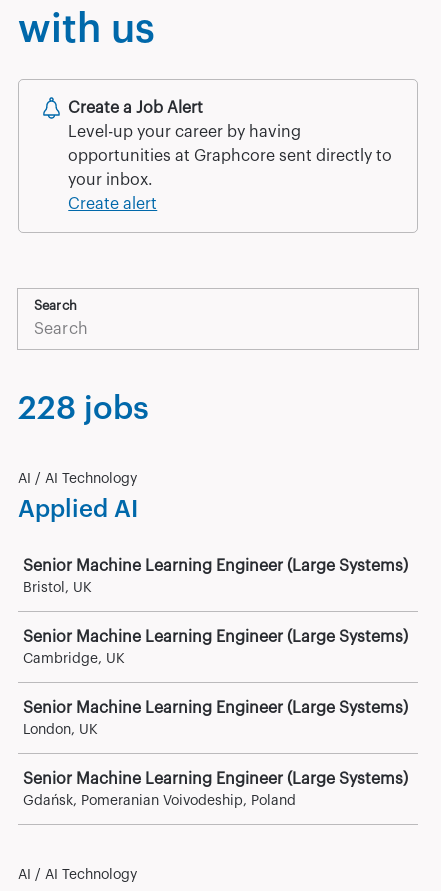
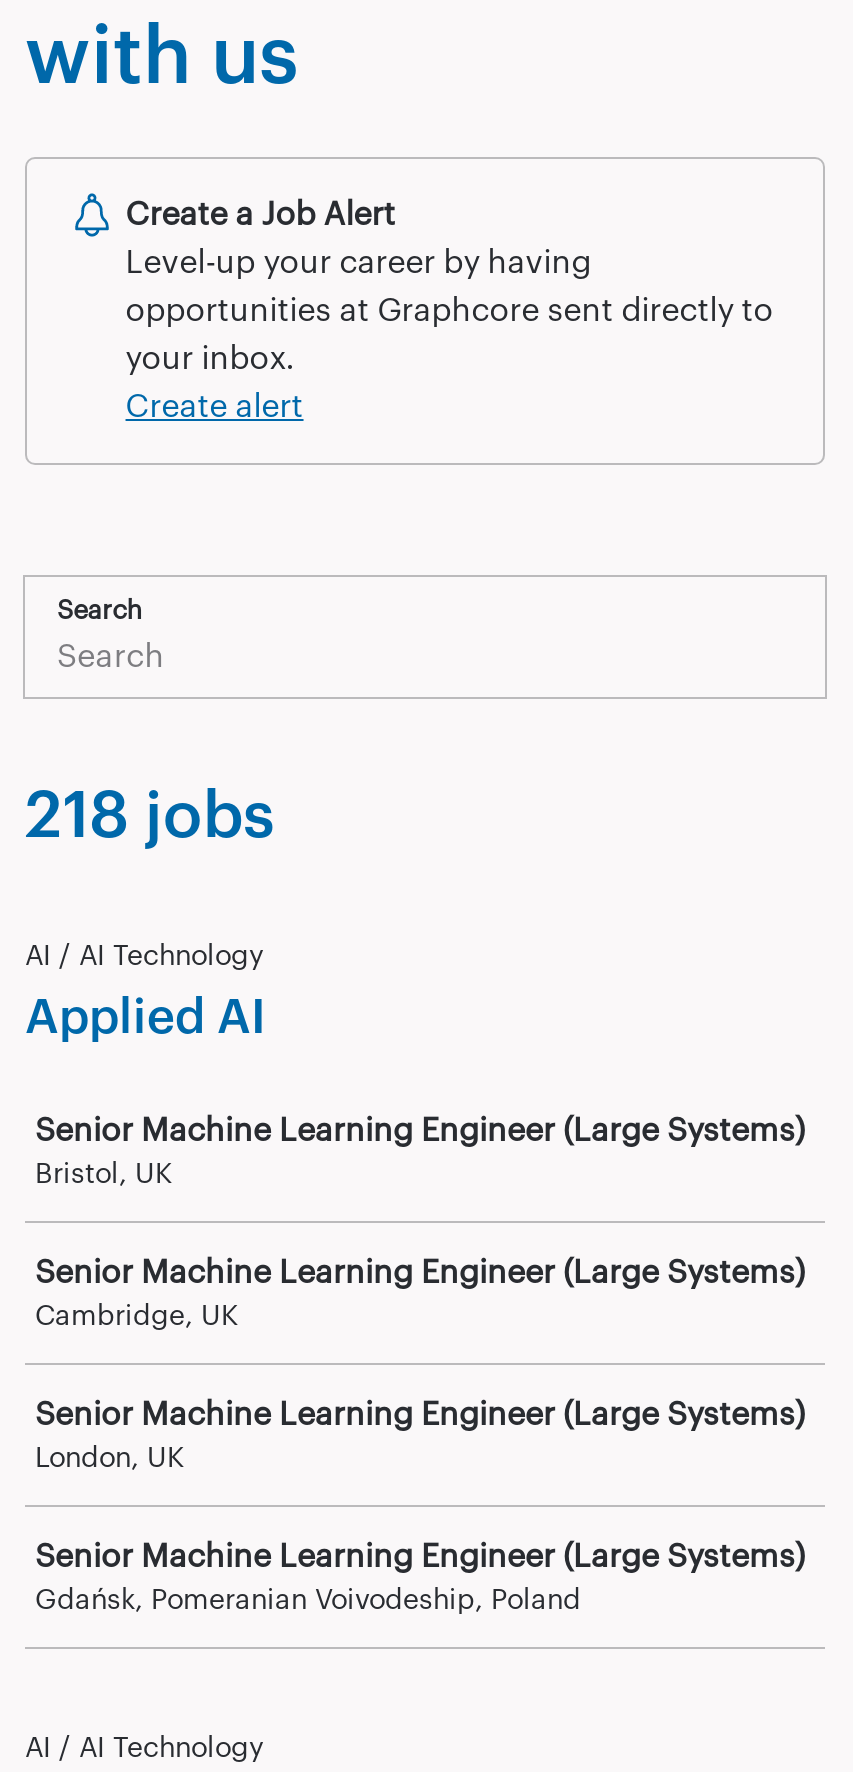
[18,393,149,425] 228 jobs -> [25,785,275,849] 218 jobs

